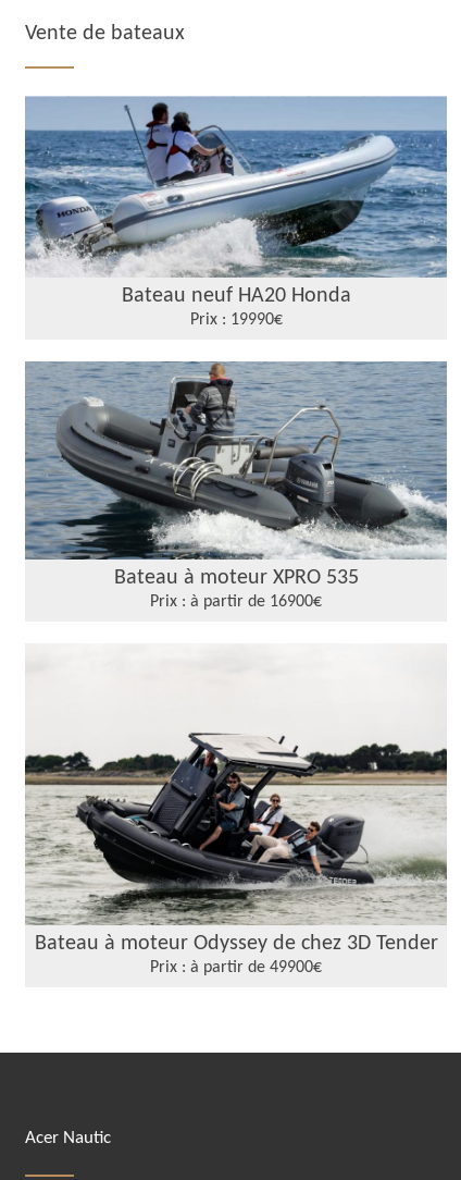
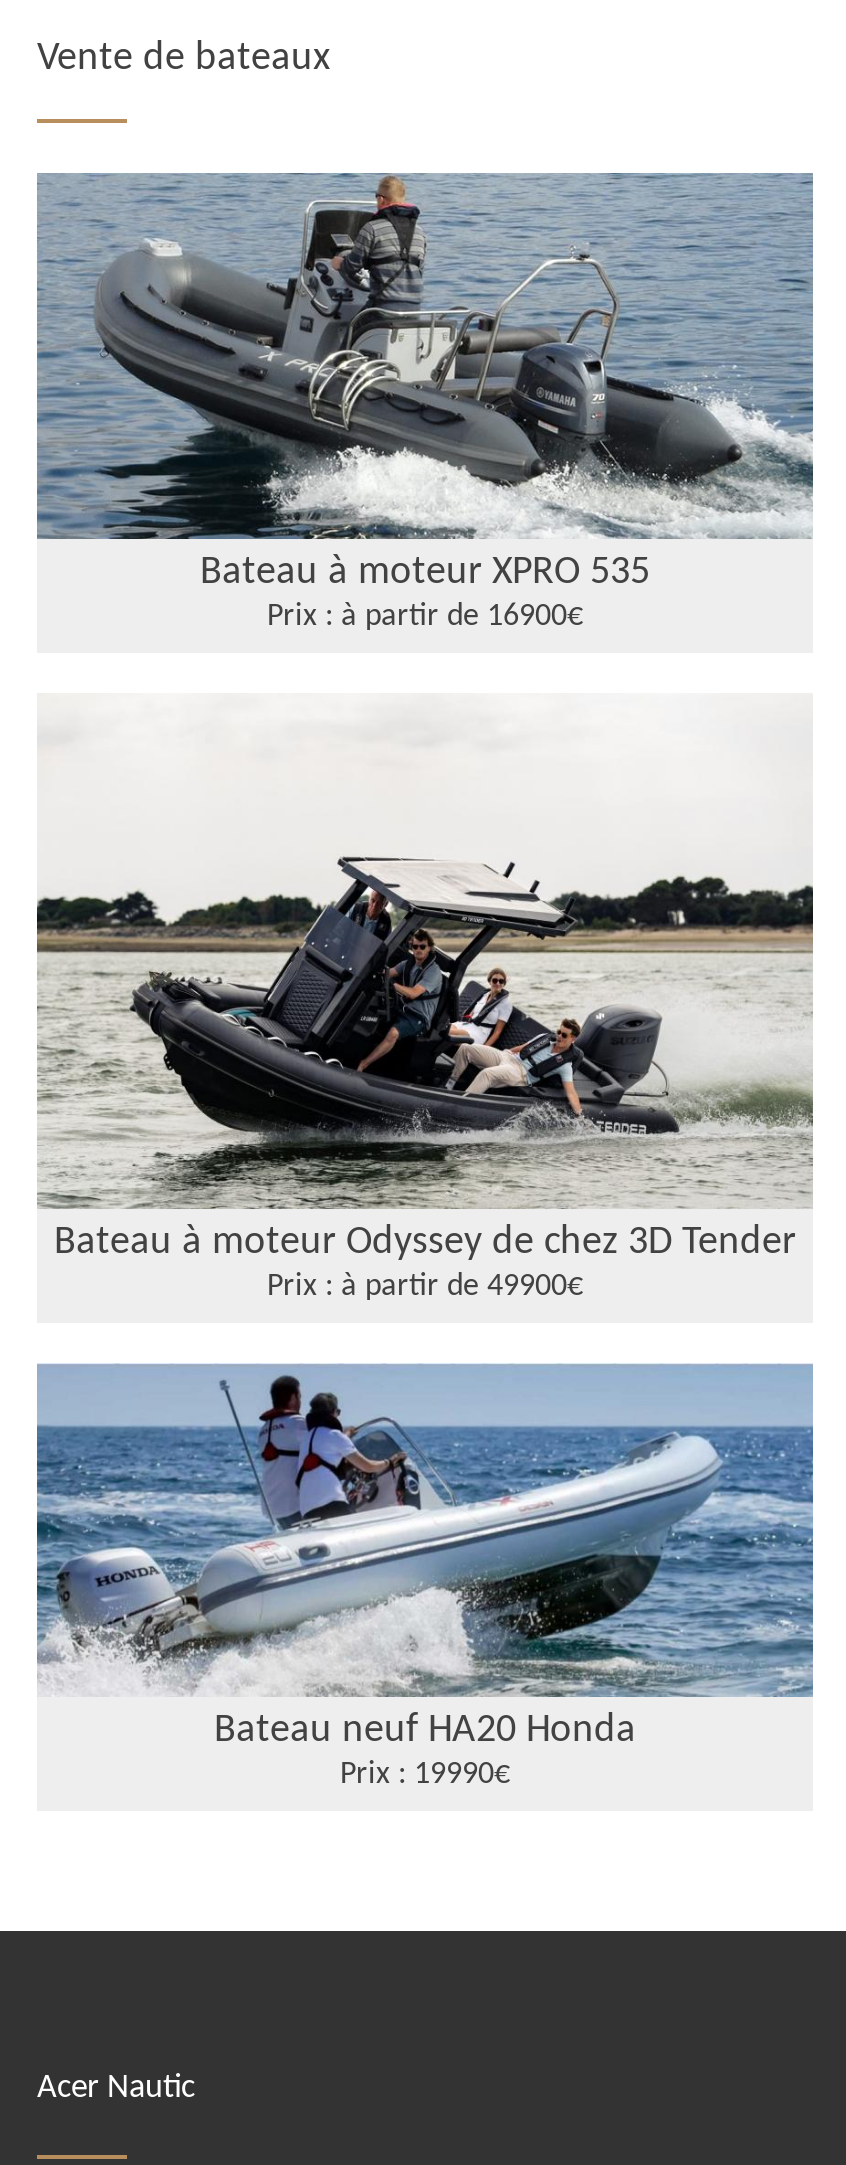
moved [25,97,447,328] -> [35,1363,813,1790]: [image] | Bateau neuf HA20 Honda | Prix : 19990€
moved [23,360,449,976] -> [33,171,817,1303]: [image] | Bateau à moteur XPRO 535 | Prix : à partir de 16900€ | Bateau à moteur Odyssey de chez 3D Tender | Prix : à partir de 49900€

